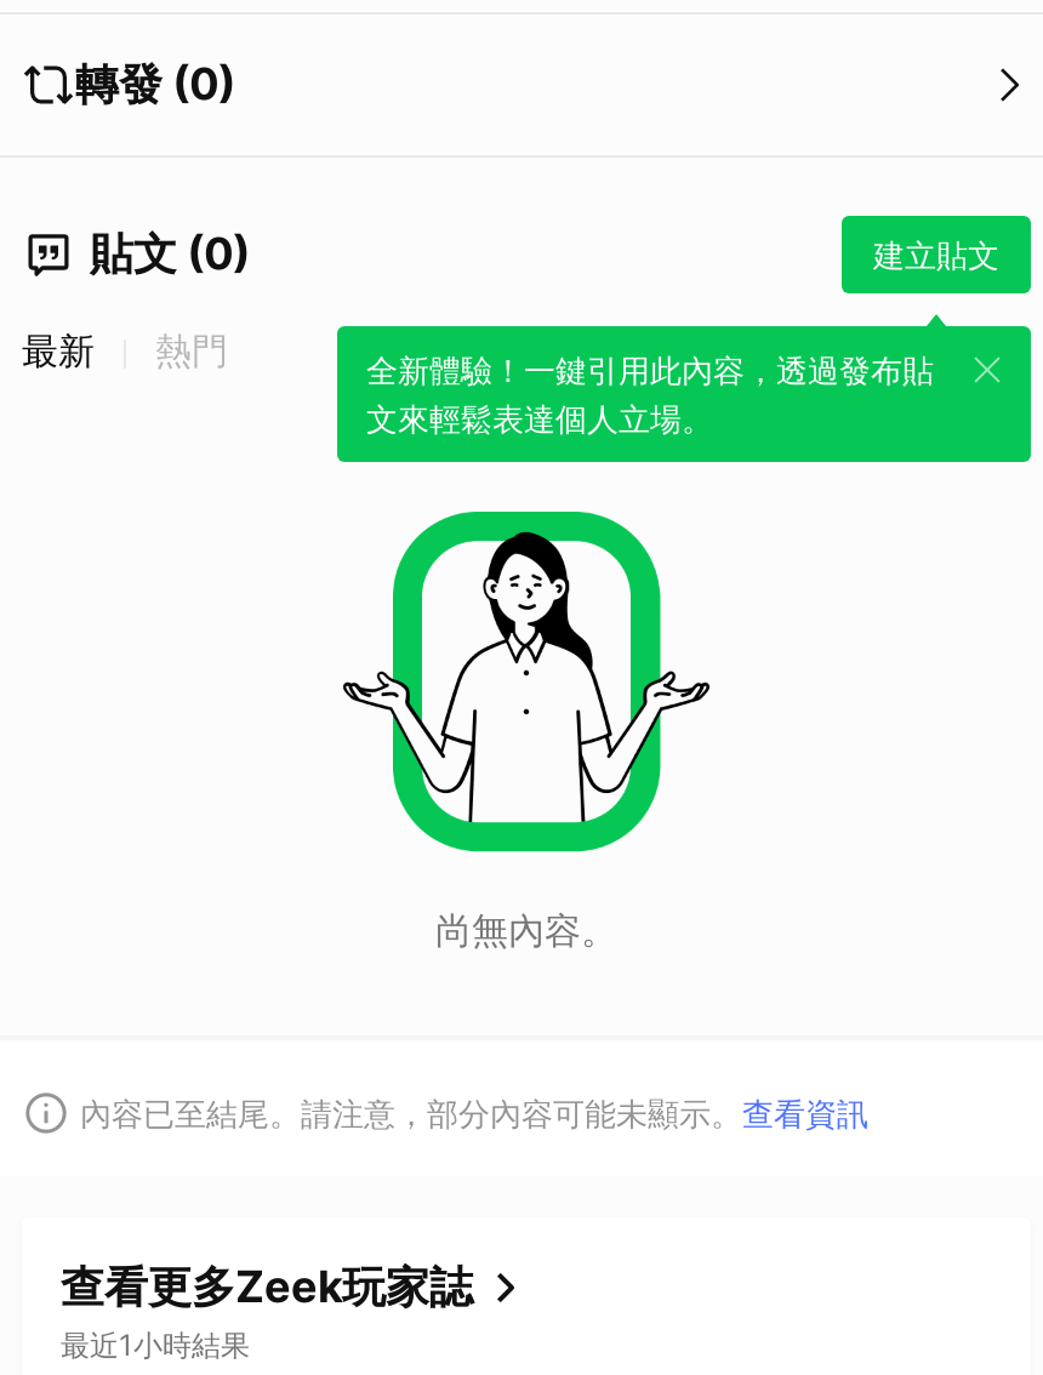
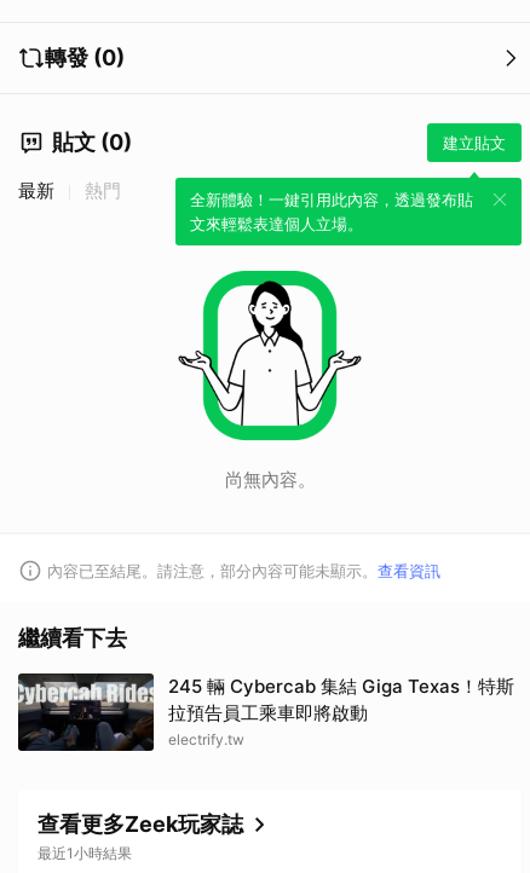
none -> [17,626,514,752] [image] | 繼續看下去 | 245 輛 Cybercab 集結 Giga Texas！特斯 | 拉預告員工乘車即將啟動 | electrify.tw

